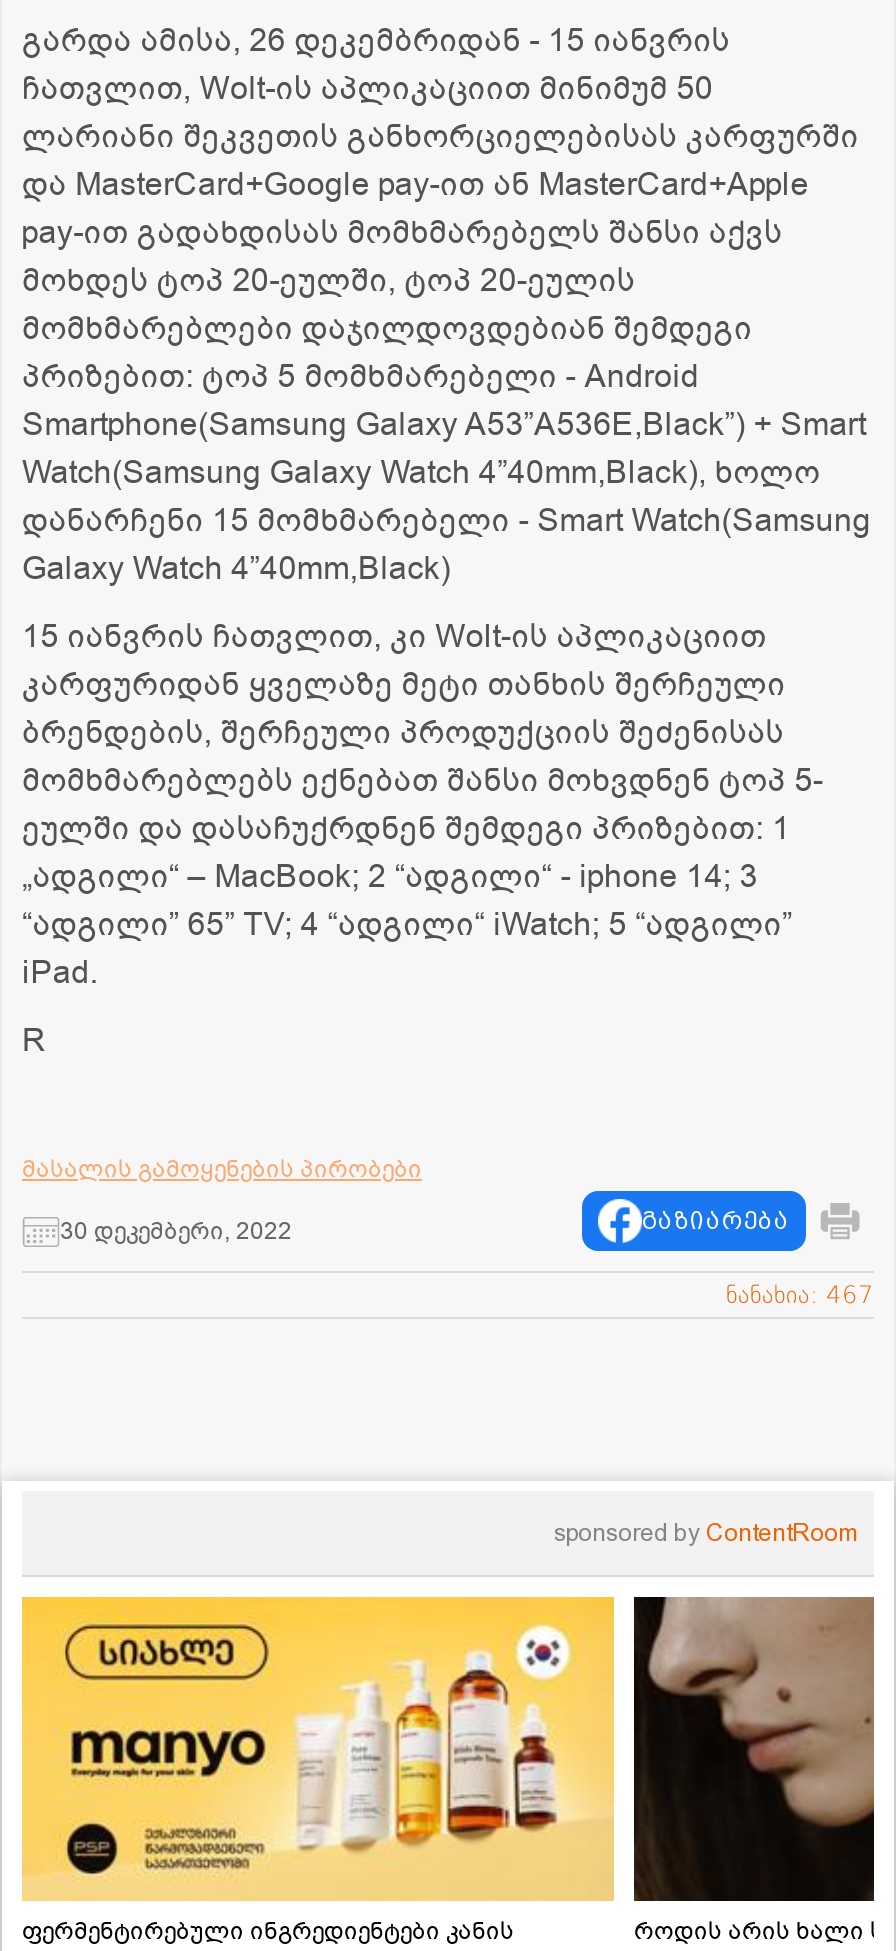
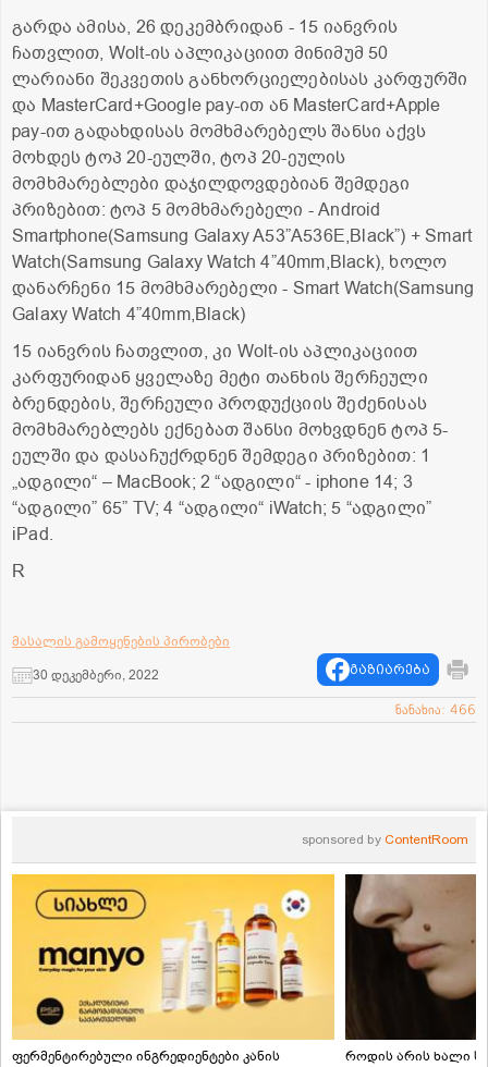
[726,1280,874,1308] ნანახია: 467 -> [395,702,476,717] ნანახია: 466

